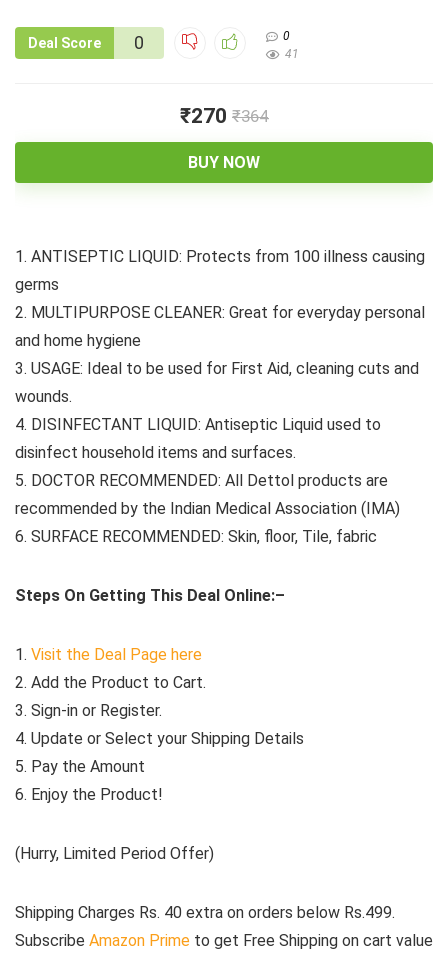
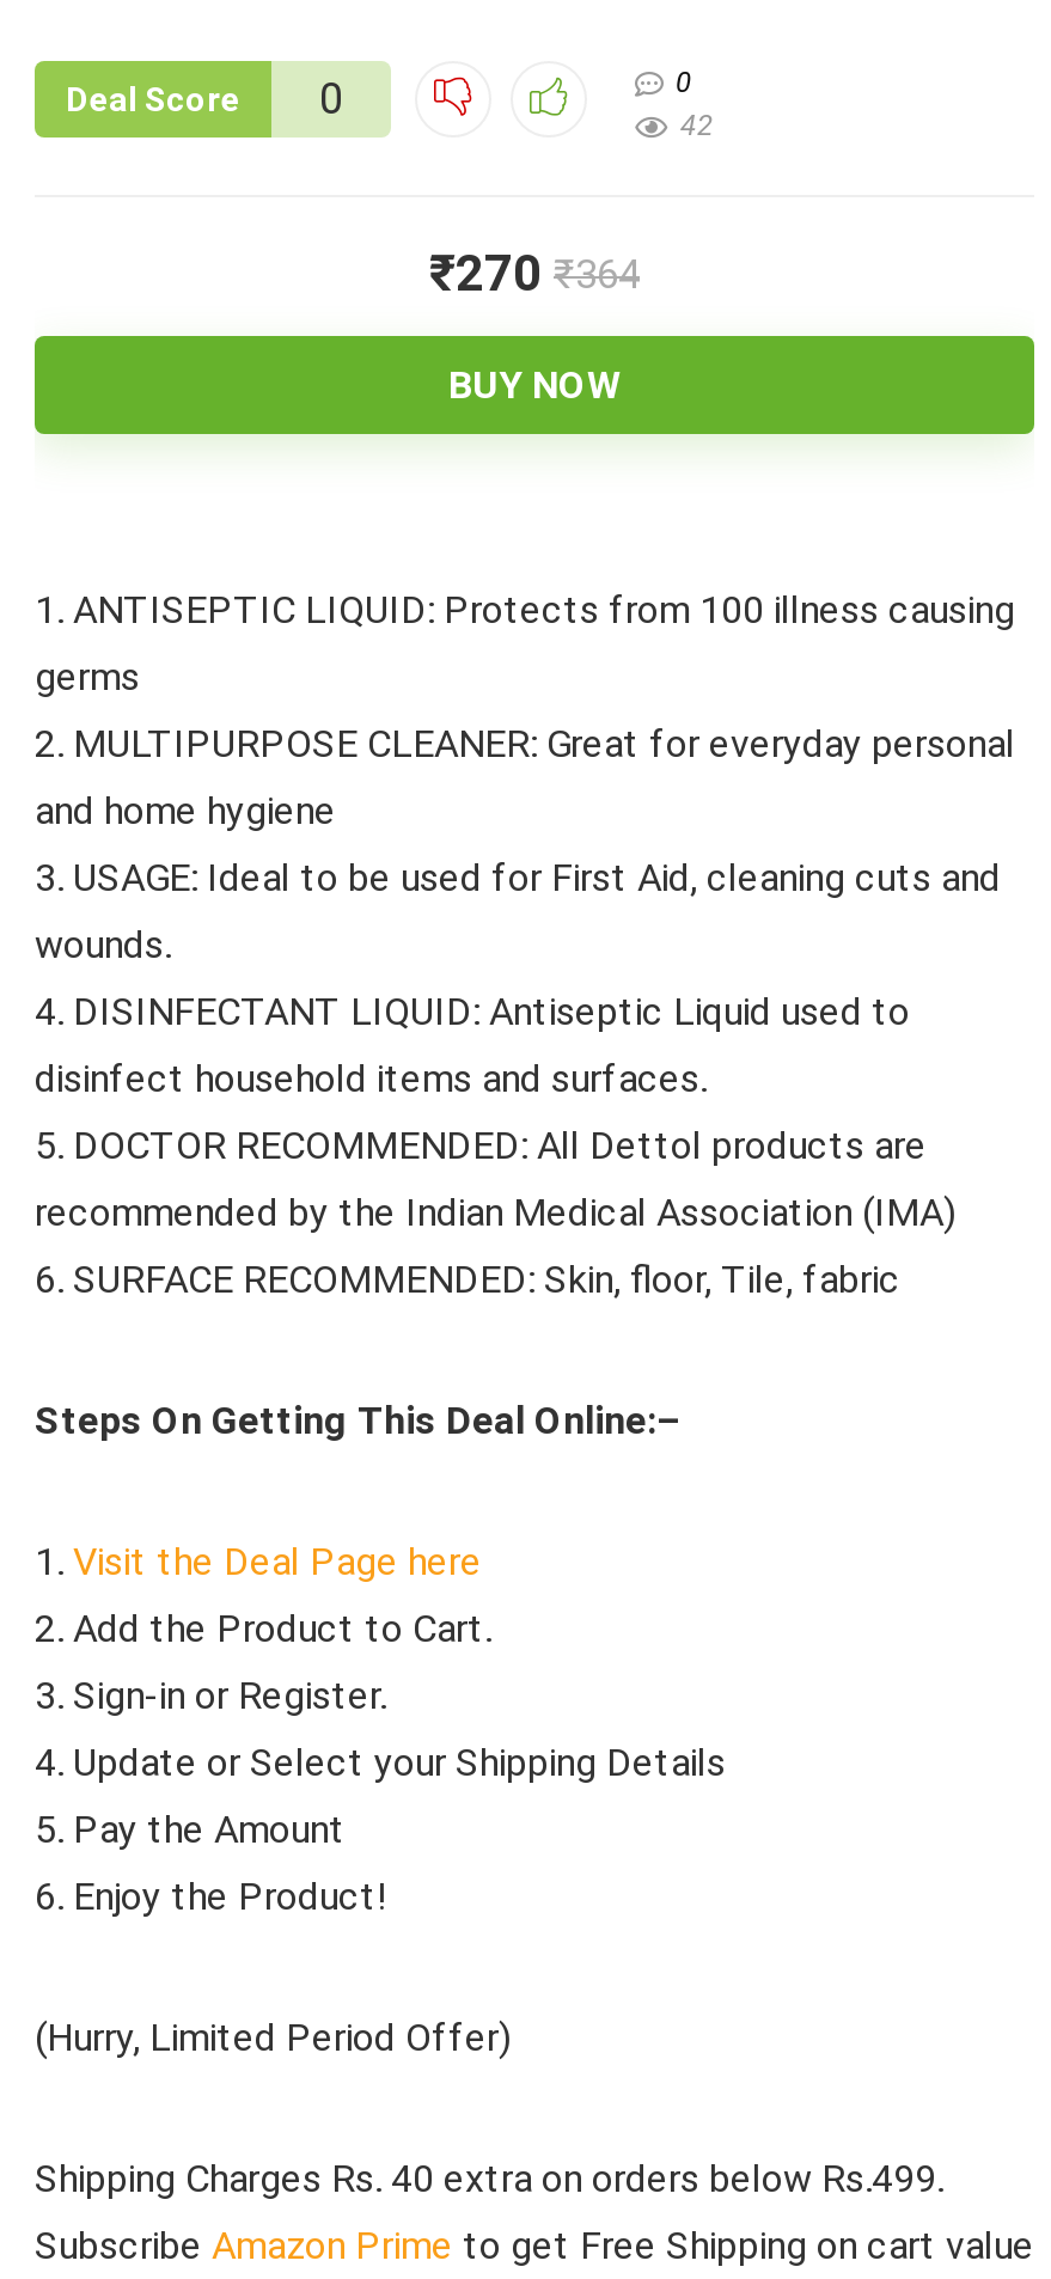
[285,47,299,61] 41 -> [680,109,714,143] 42

